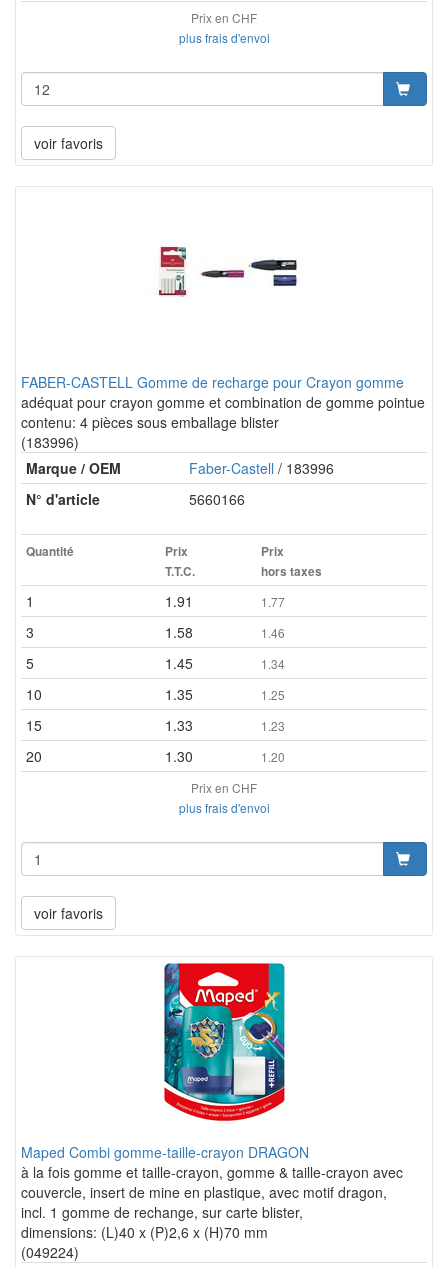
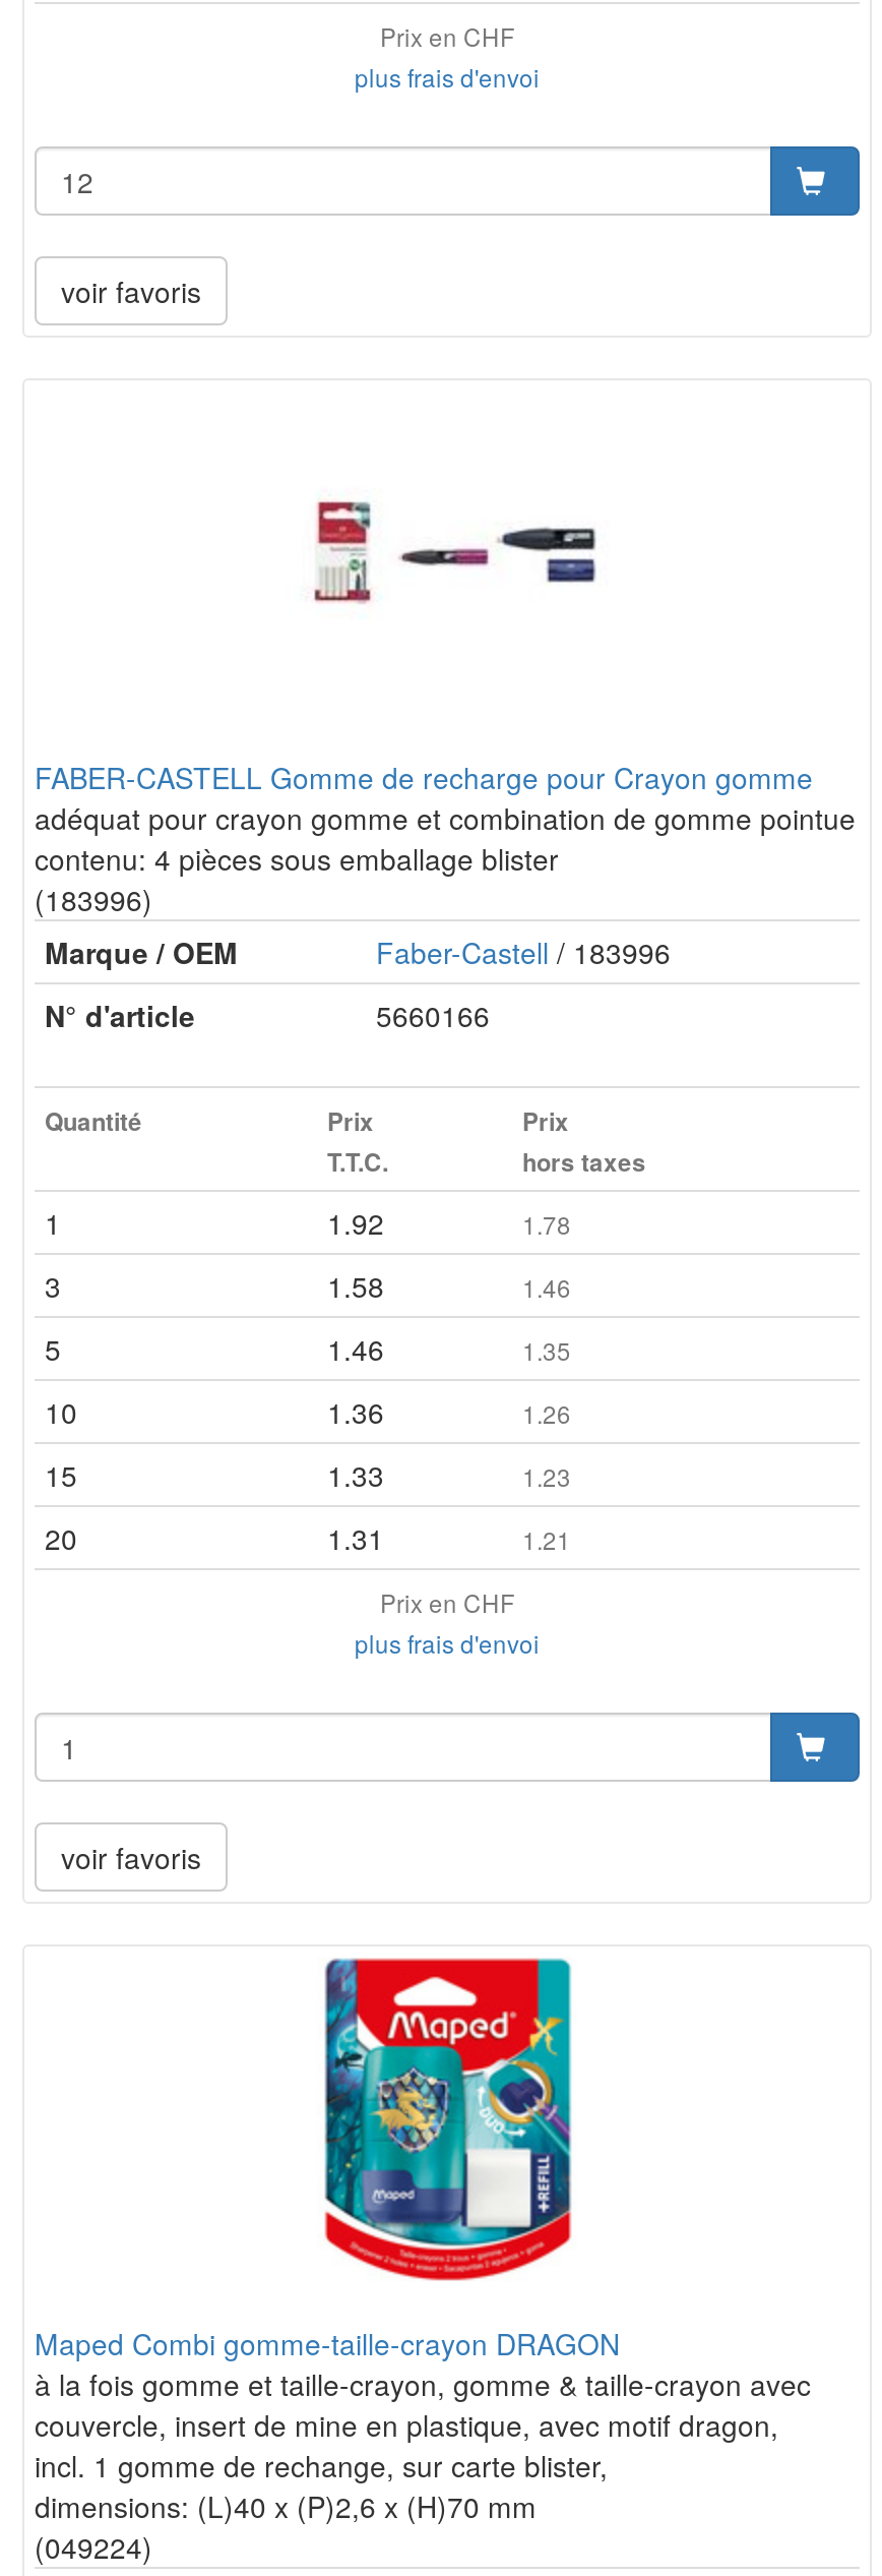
[165,591,193,611] 1.91 -> [327,1202,384,1243] 1.92
[261,593,285,610] 1.77 -> [522,1206,571,1241] 1.78
[165,653,193,673] 1.45 -> [327,1328,384,1369] 1.46
[261,655,285,672] 1.34 -> [522,1332,571,1367] 1.35
[165,684,193,704] 1.35 -> [327,1391,384,1432] 1.36
[261,686,285,703] 1.25 -> [522,1395,571,1430] 1.26
[165,746,193,766] 1.30 -> [327,1517,384,1558] 1.31
[261,748,285,765] 1.20 -> [522,1521,571,1556] 1.21

